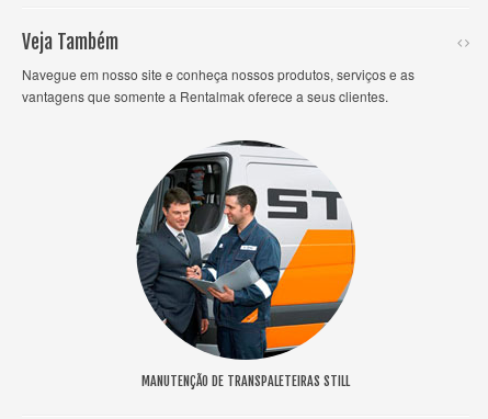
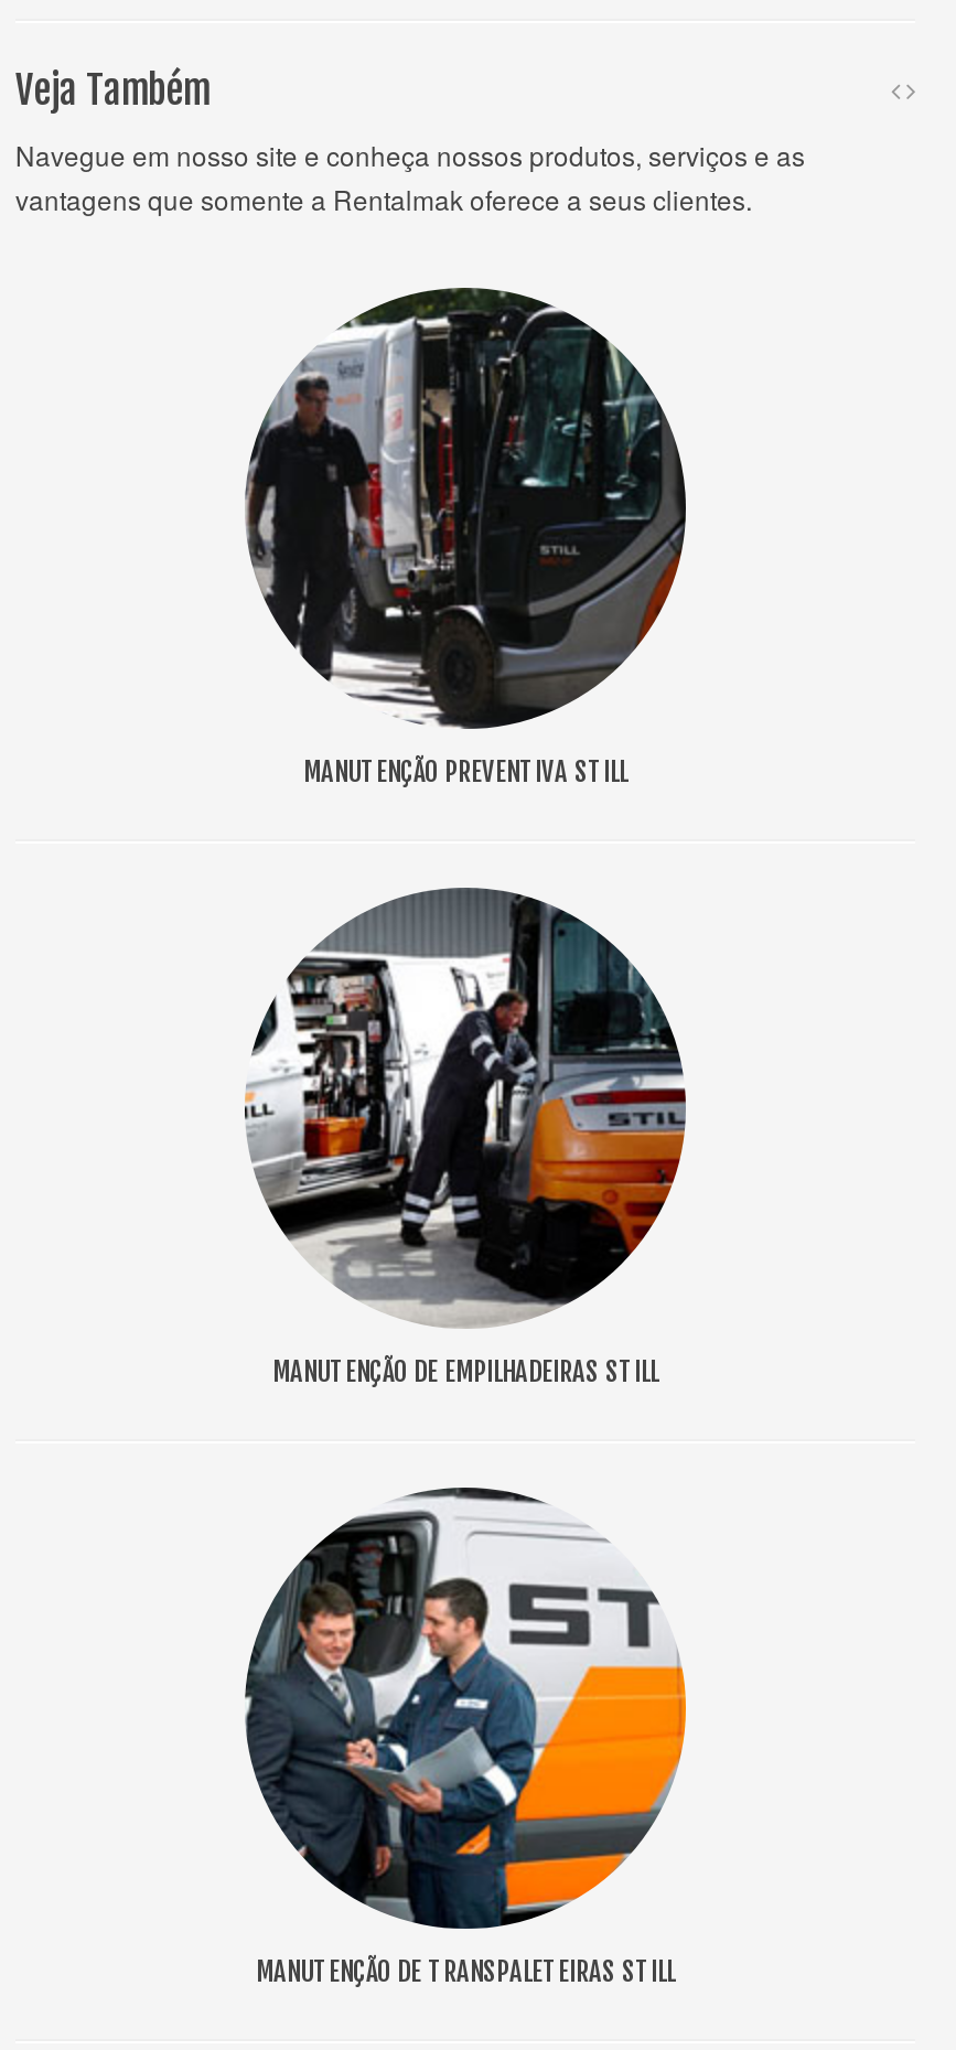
none -> [243,886,688,1388] [image] | MANUTENÇÃO DE EMPILHADEIRAS STILL
none -> [245,290,688,788] [image] | MANUTENÇÃO PREVENTIVA STILL

